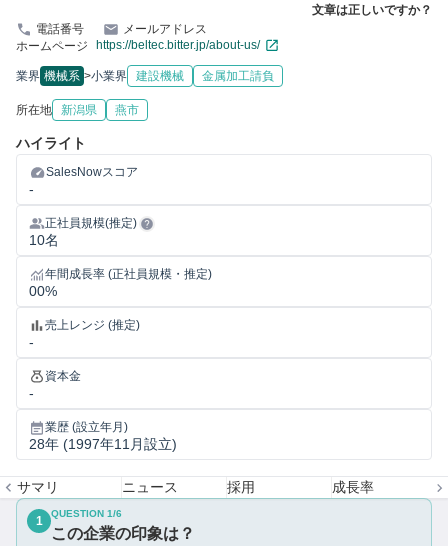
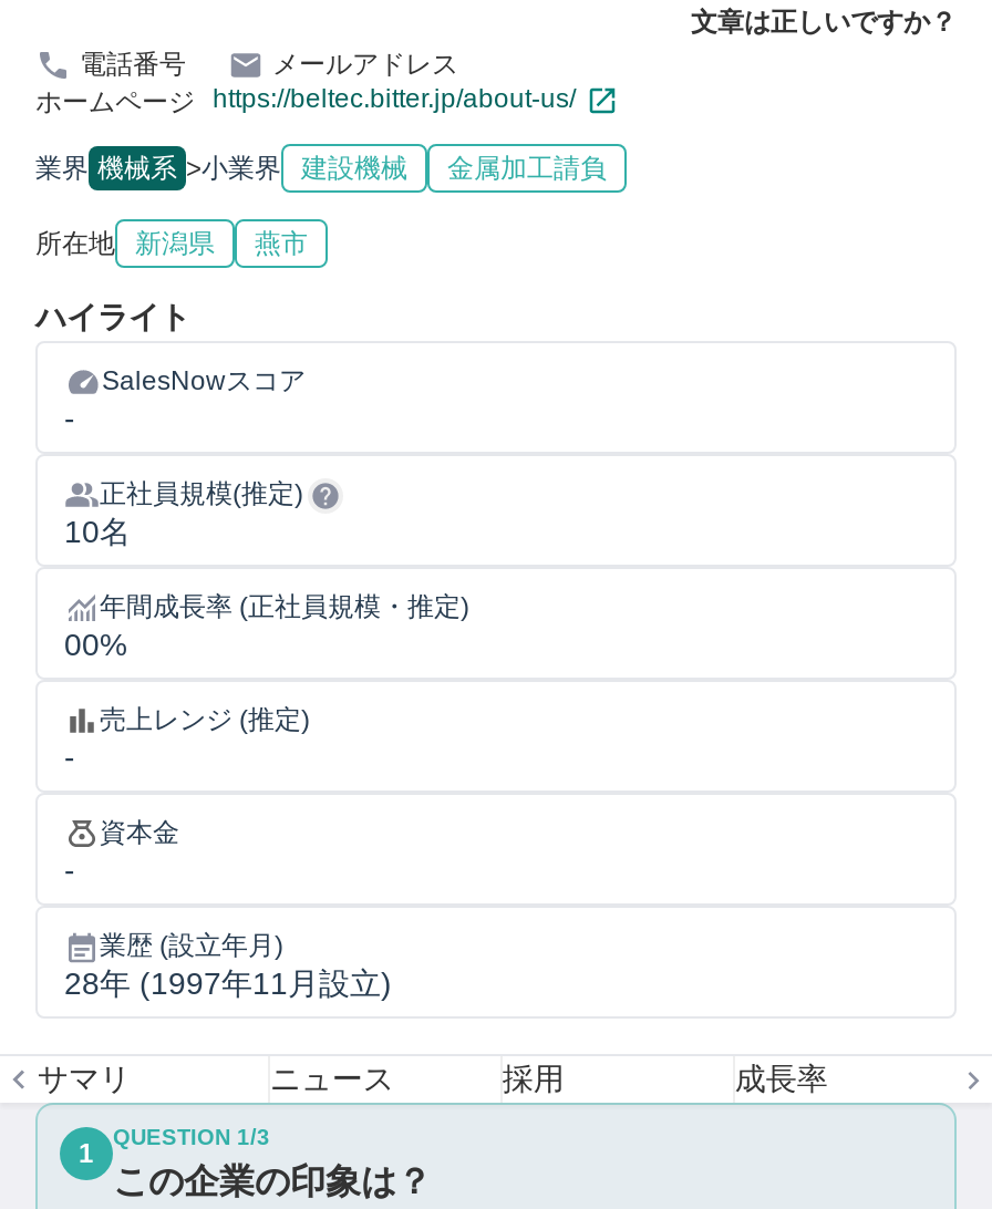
[51,508,122,519] QUESTION 1/6 -> [113,1125,270,1149] QUESTION 1/3

